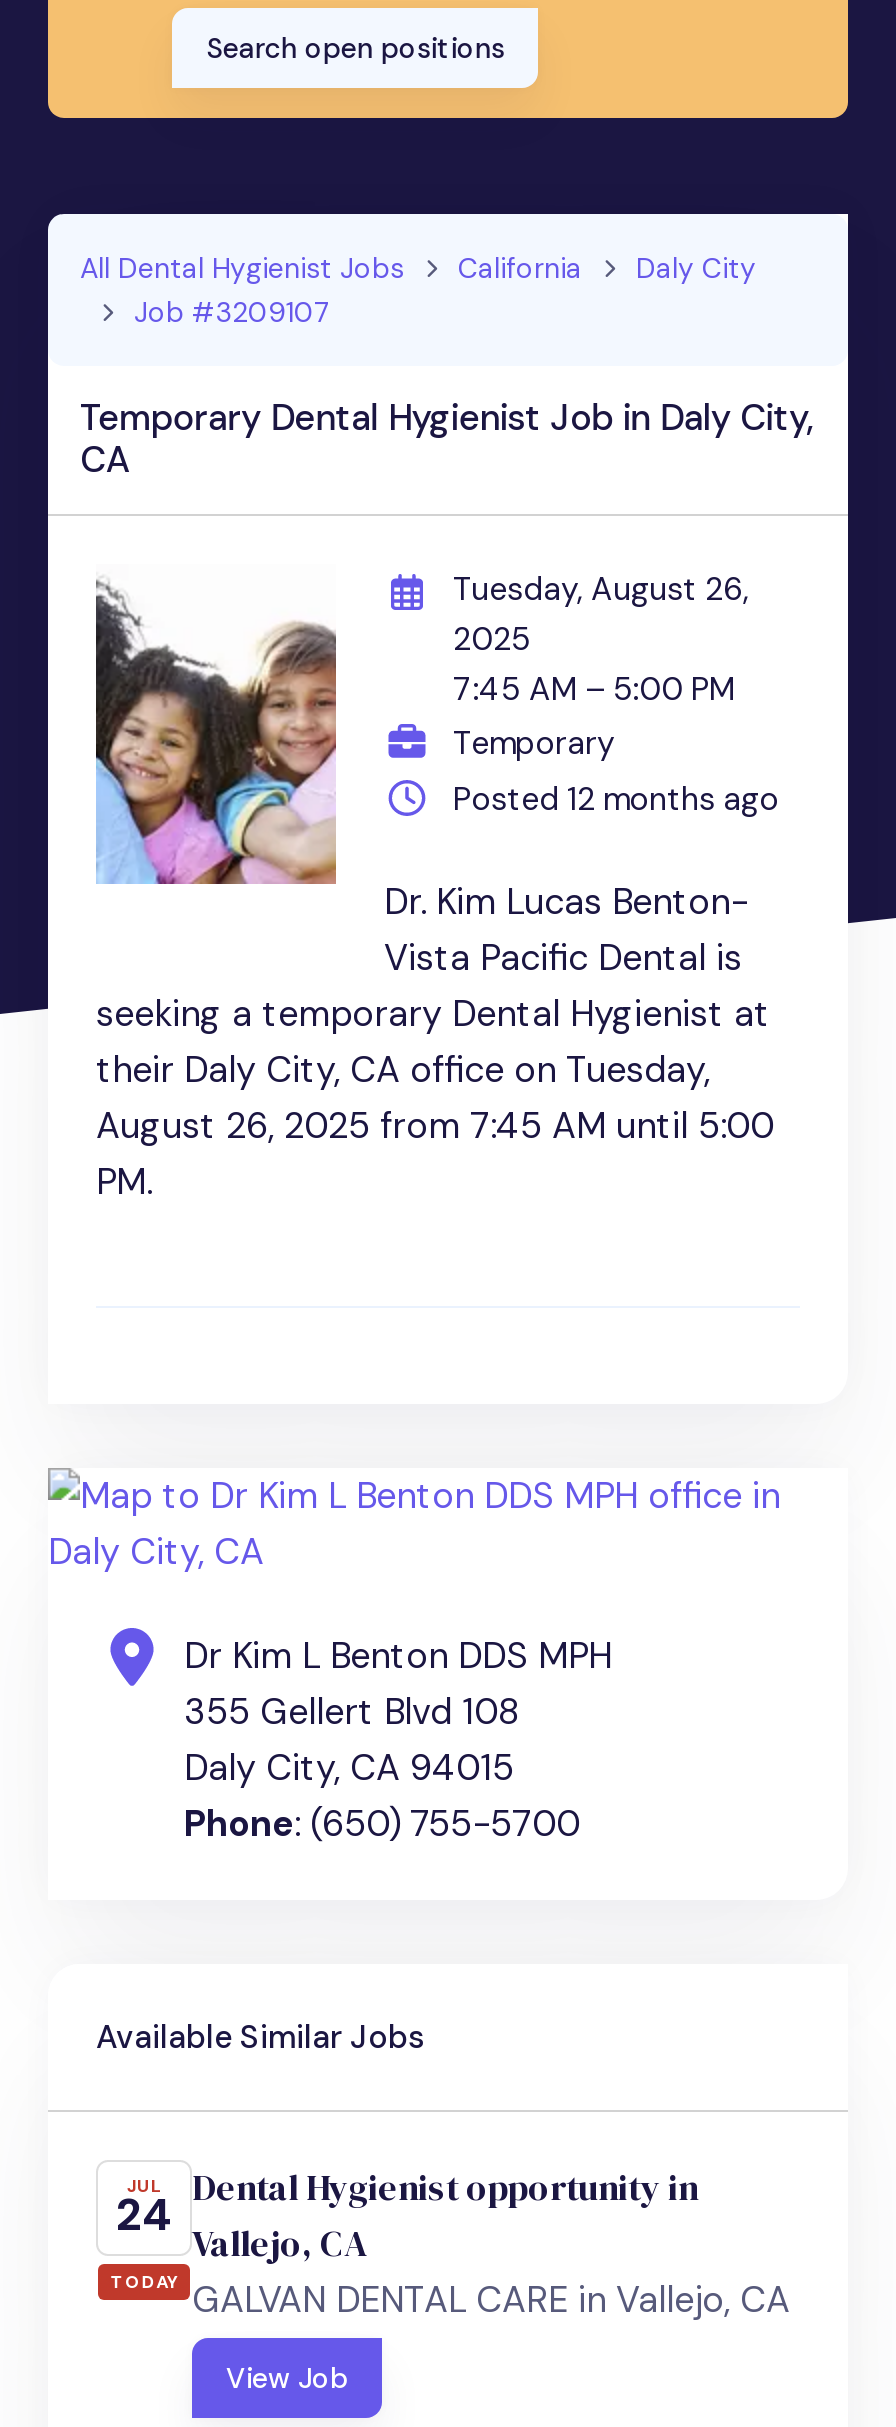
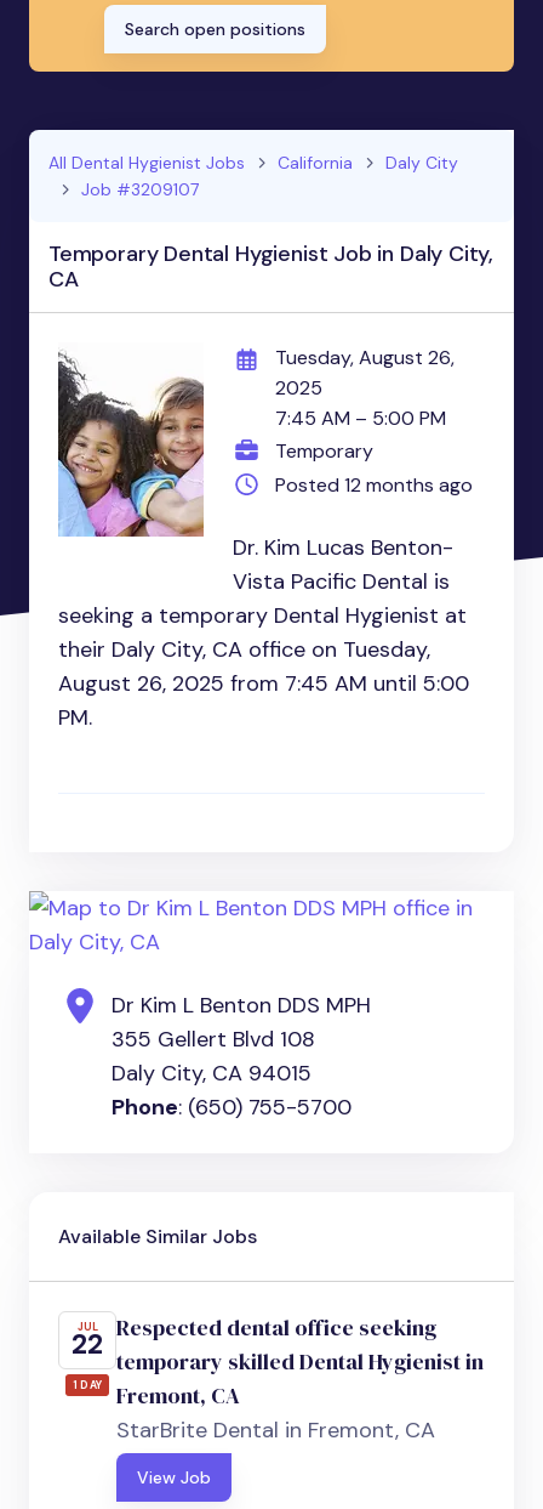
[192,2163,790,2325] Dental Hygienist opportunity in | Vallejo, CA | GALVAN DENTAL CARE in Vallejo, CA -> [116,1313,484,1445] Respected dental office seeking | temporary skilled Dental Hygienist in | Fremont, CA | StarBrite Dental in Fremont, CA
[110,2187,178,2295] 24 | TODAY -> [72,1327,103,1393] 22 | 1 DAY

